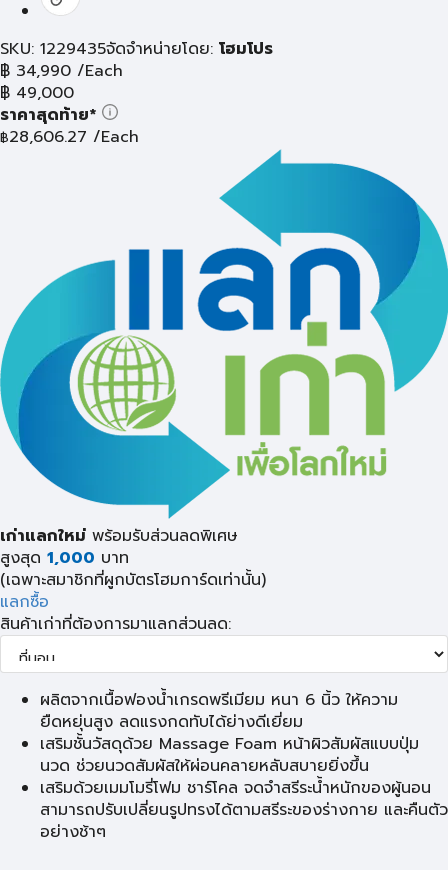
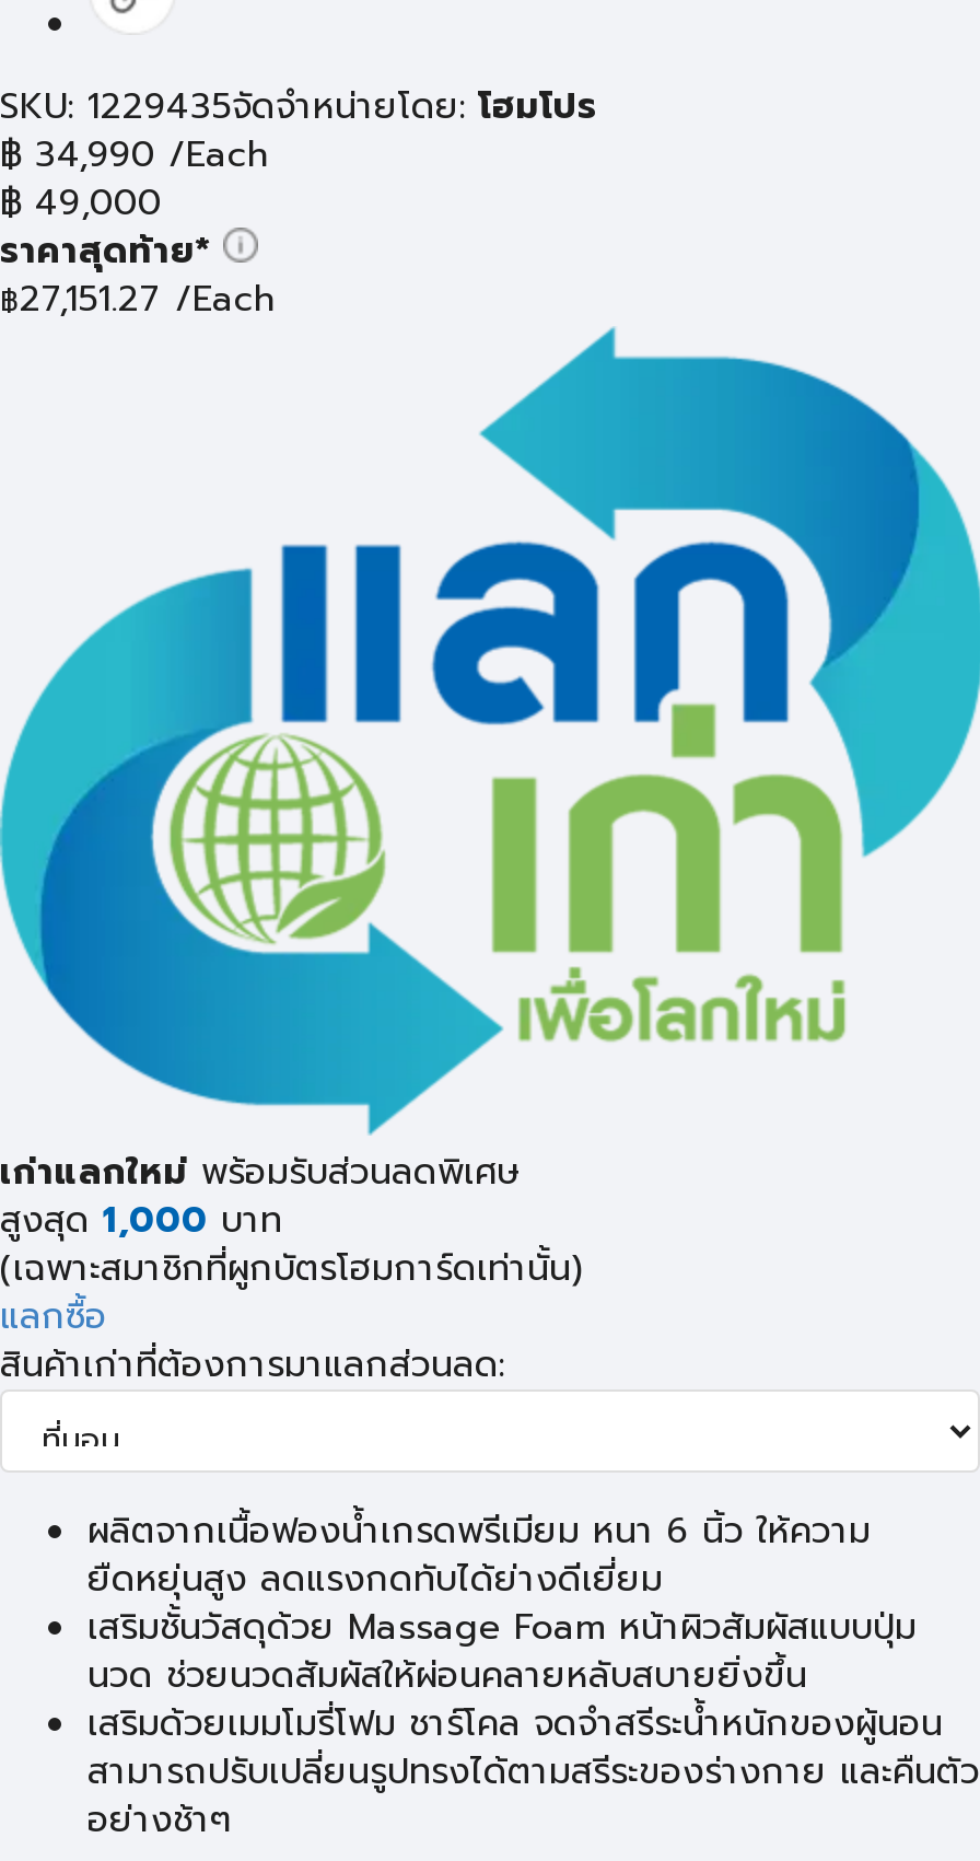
[0,125,139,149] ฿28,606.27 /Each -> [0,274,276,326] ฿27,151.27 /Each

